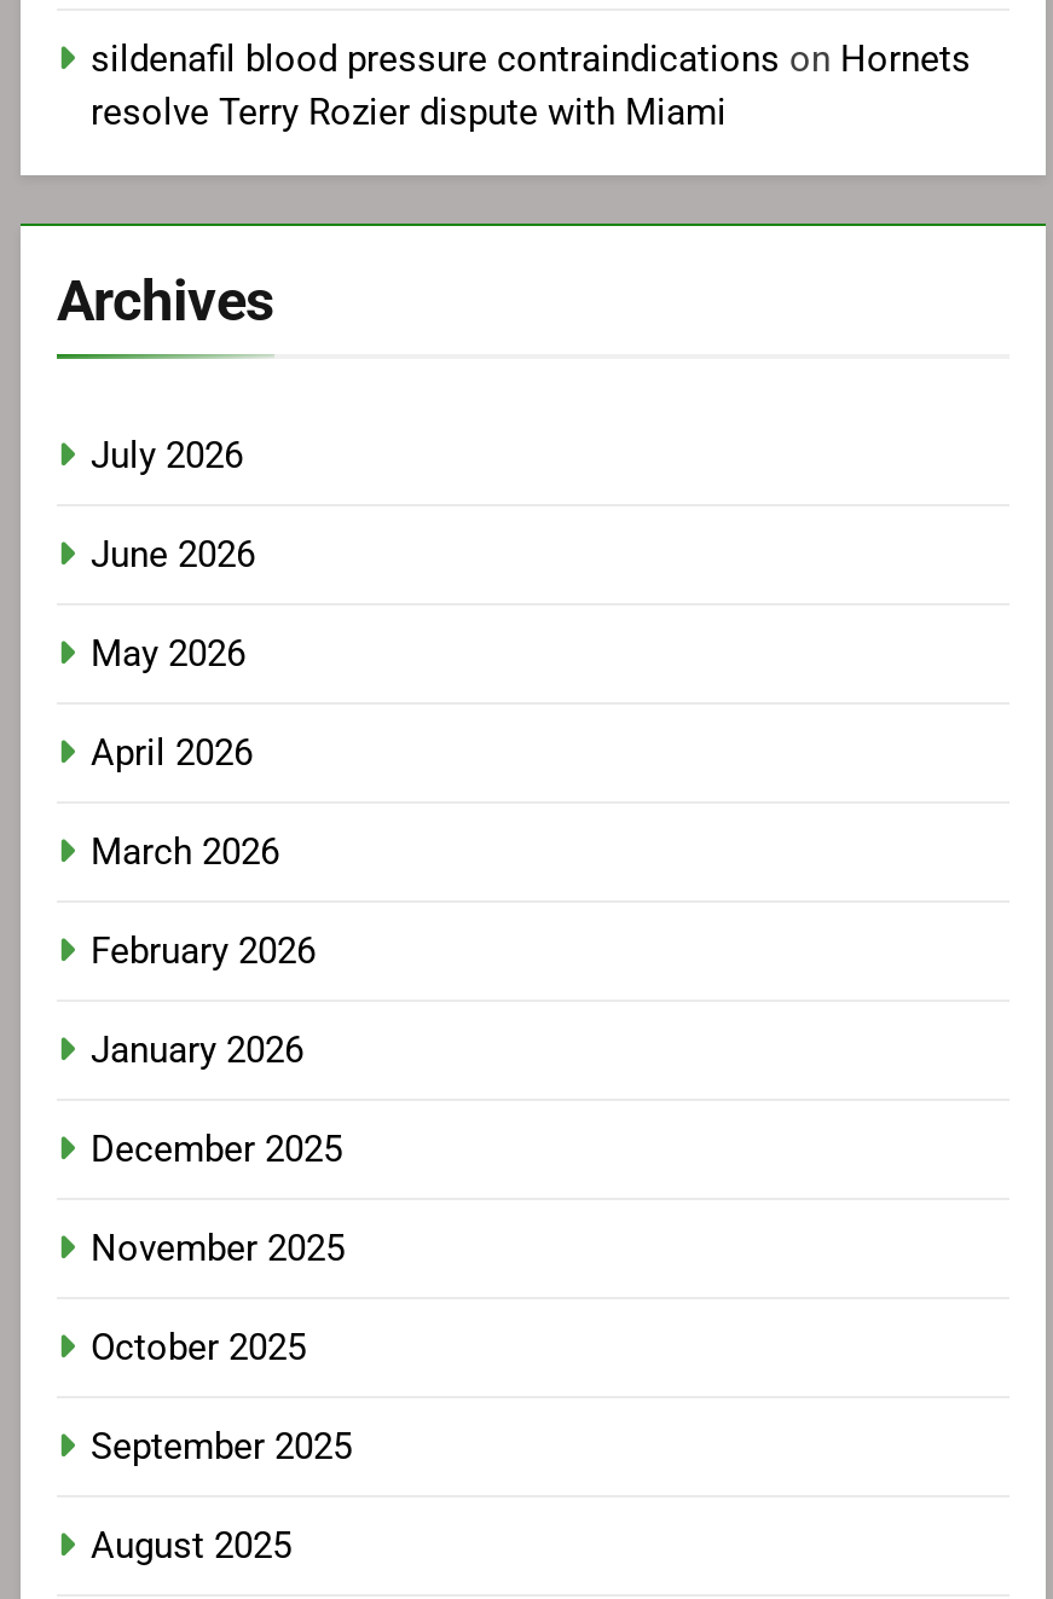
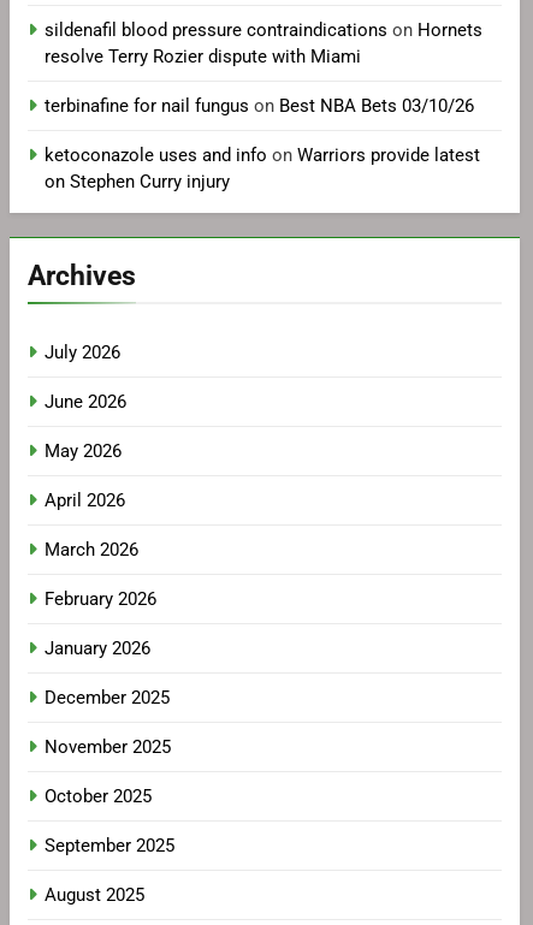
none -> [45,95,480,192] terbinafine for nail fungus on Best NBA Bets 03/10/26 | ketoconazole uses and info on Warriors provide latest | on Stephen Curry injury

